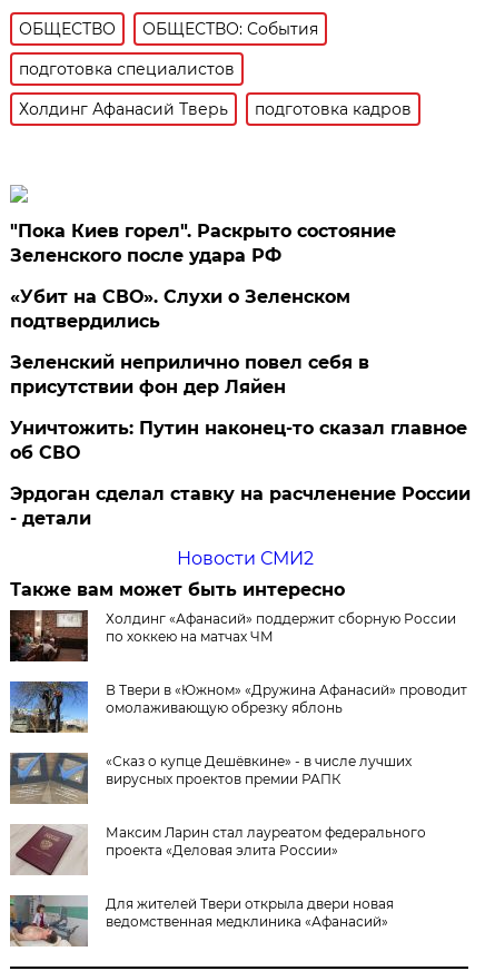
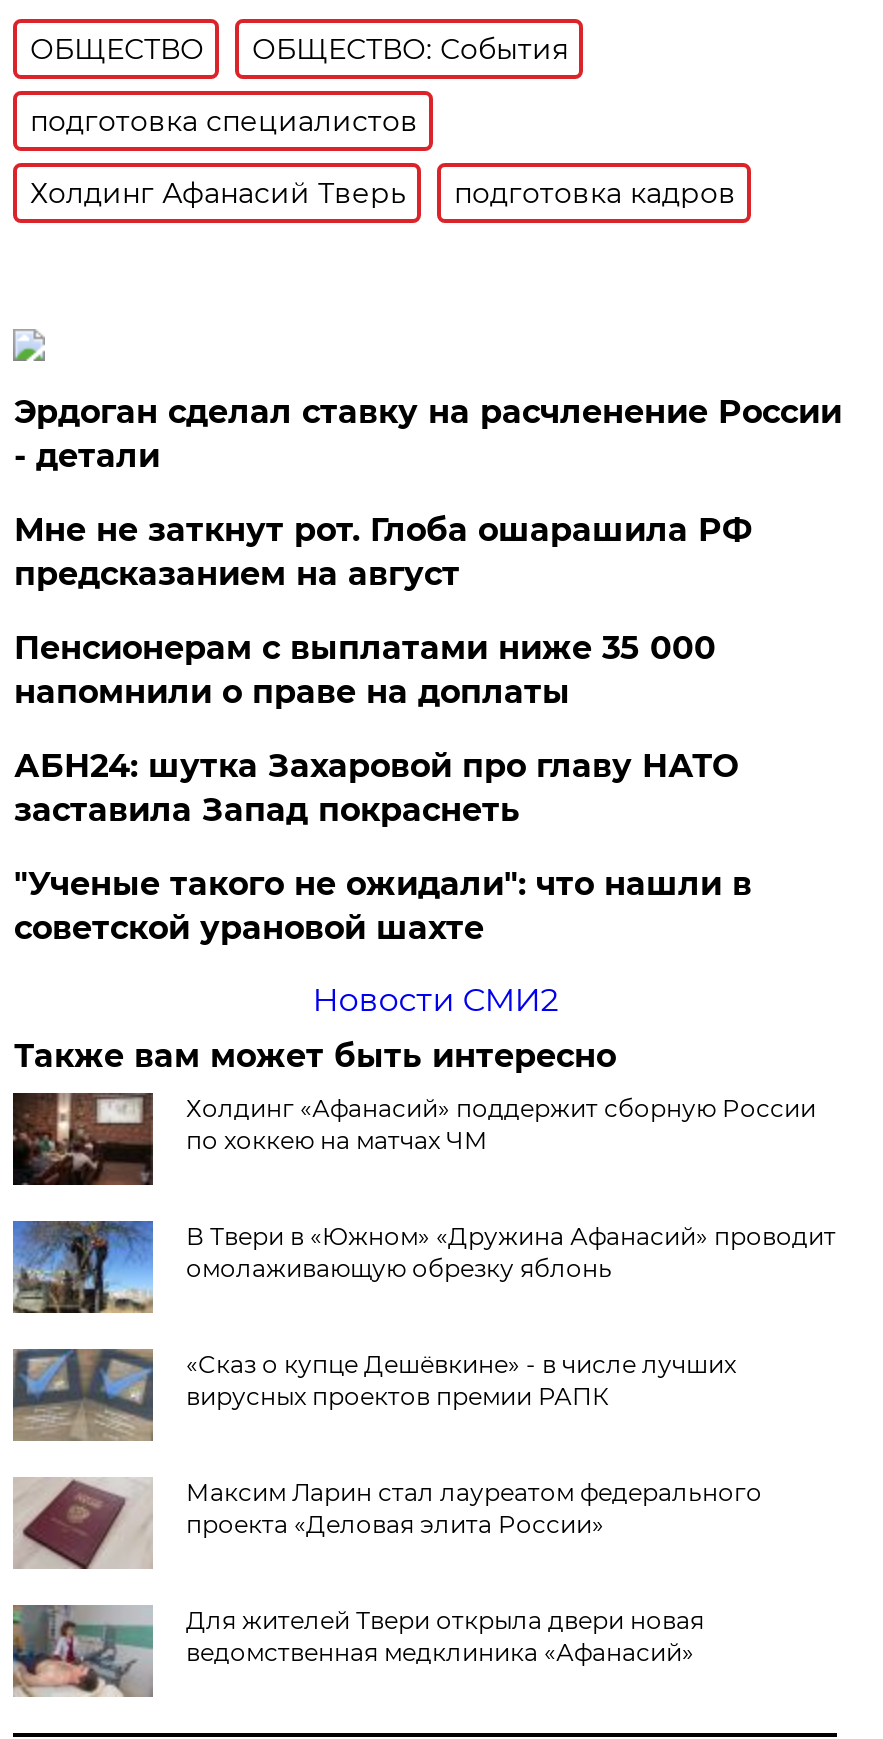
[10,220,468,463] "Пока Киев горел". Раскрыто состояние | Зеленского после удара РФ | «Убит на СВО». Слухи о Зеленском | подтвердились | Зеленский неприлично повел cебя в | присутствии фон дер Ляйен | Уничтожить: Путин наконец-то сказал главное | об СВО -> none
moved [10,483,471,529] -> [14,393,842,475]: Эрдоган сделал ставку на расчленение России | - детали
none -> [14,511,752,947] Мне не заткнут рот. Глоба ошарашила РФ | предсказанием на август | Пенсионерам с выплатами ниже 35 000 | напомнили о праве на доплаты | АБН24: шутка Захаровой про главу НАТО | заставила Запад покраснеть | "Ученые такого не ожидали": что нашли в | советской урановой шахте

